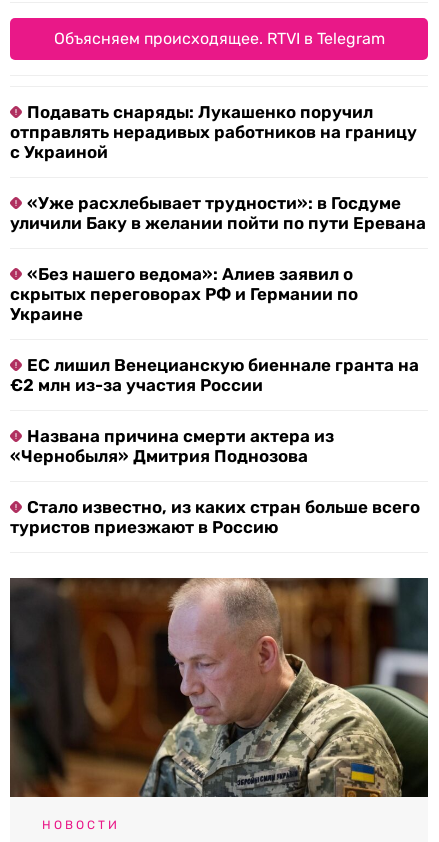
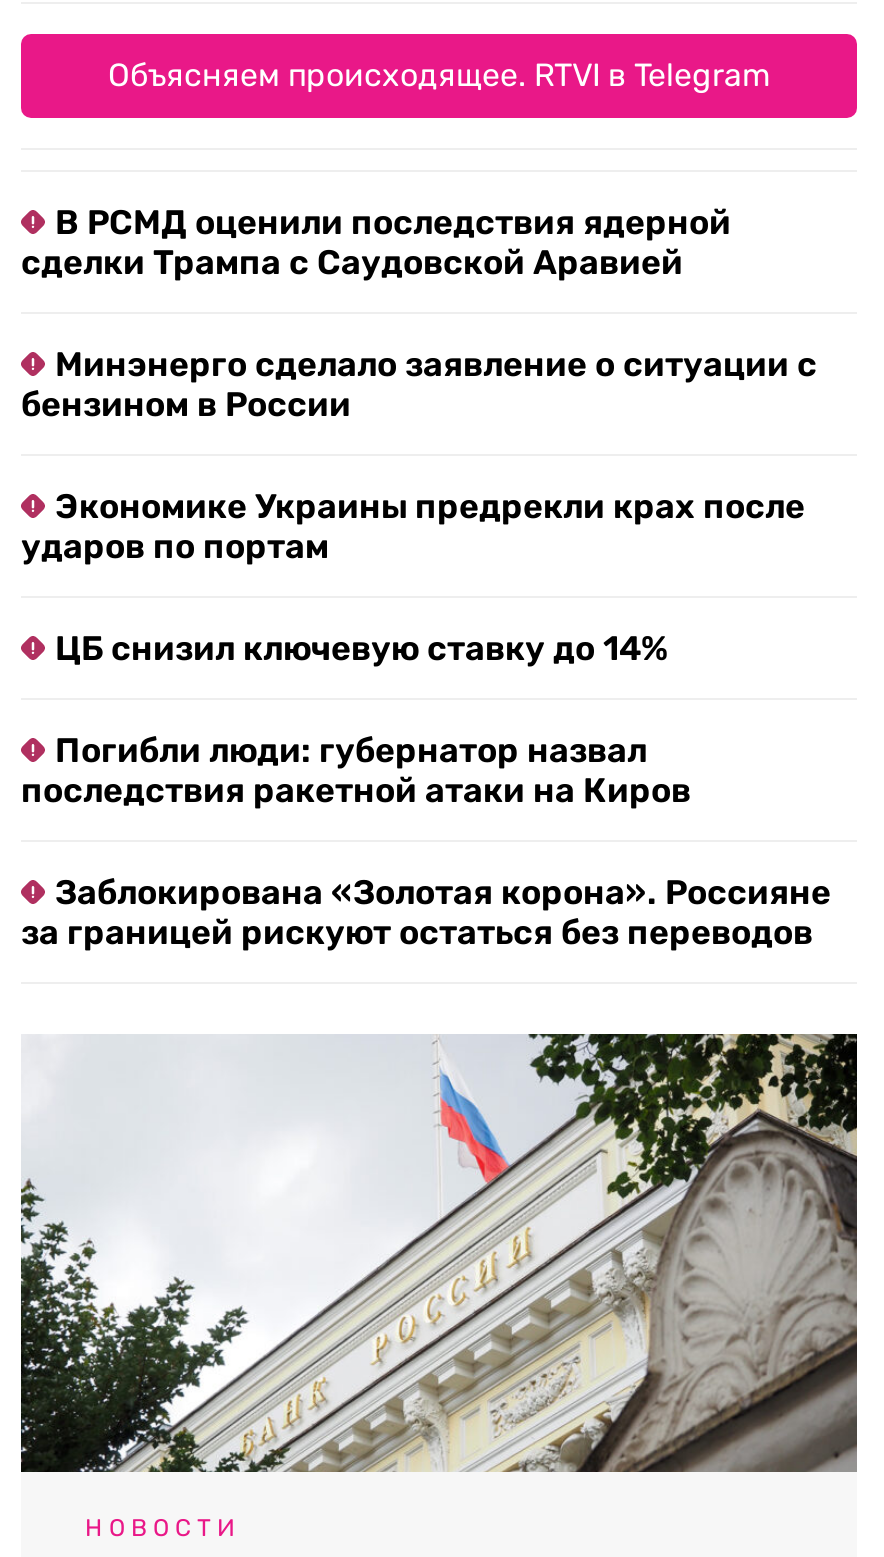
[10,102,417,162] Подавать снаряды: Лукашенко поручил | отправлять нерадивых работников на границу | с Украиной -> [21,202,731,282] В РСМД оценили последствия ядерной | сделки Трампа с Саудовской Аравией
[10,193,426,233] «Уже расхлебывает трудности»: в Госдуме | уличили Баку в желании пойти по пути Еревана -> [21,344,817,424] Минэнерго сделало заявление о ситуации с | бензином в России
[10,264,358,324] «Без нашего ведома»: Алиев заявил о | скрытых переговорах РФ и Германии по | Украине -> [21,486,805,566] Экономике Украины предрекли крах после | ударов по портам
[10,355,419,395] ЕС лишил Венецианскую биеннале гранта на | €2 млн из-за участия России -> [55,628,669,668] ЦБ снизил ключевую ставку до 14%
[10,426,334,466] Названа причина смерти актера из | «Чернобыля» Дмитрия Поднозова -> [21,730,691,810] Погибли люди: губернатор назвал | последствия ракетной атаки на Киров
[10,497,420,537] Стало известно, из каких стран больше всего | туристов приезжают в Россию -> [21,872,831,952] Заблокирована «Золотая корона». Россияне | за границей рискуют остаться без переводов
[9,577,428,798] [image] -> [21,1048,857,1474] [image]

